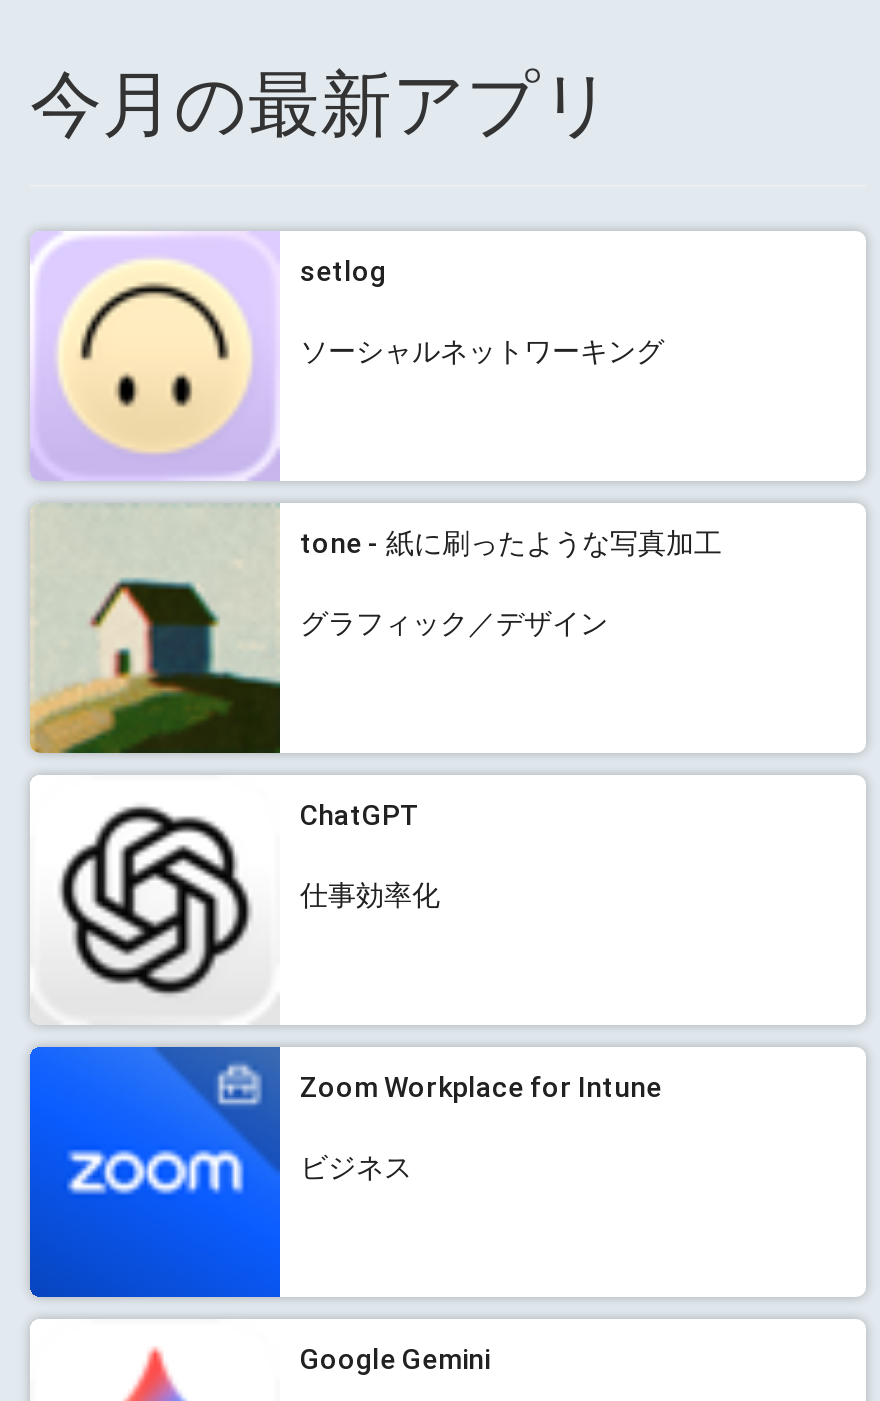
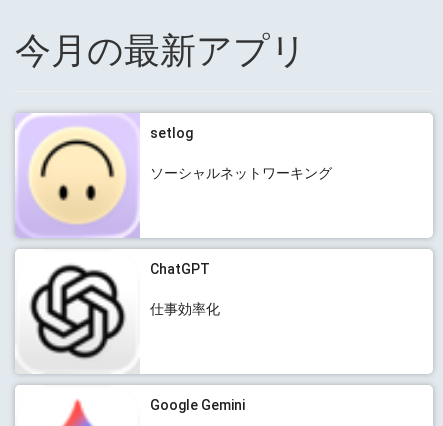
[28,503,722,755] [image] | tone - 紙に刷ったような写真加工 | グラフィック／デザイン -> none
[28,1045,662,1299] [image] | Zoom Workplace for Intune | ビジネス -> none

